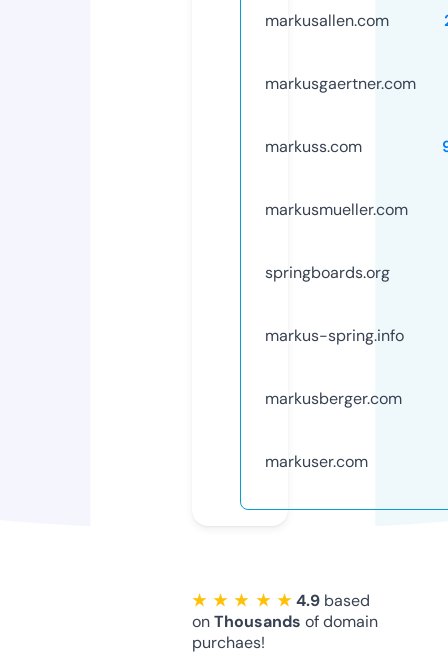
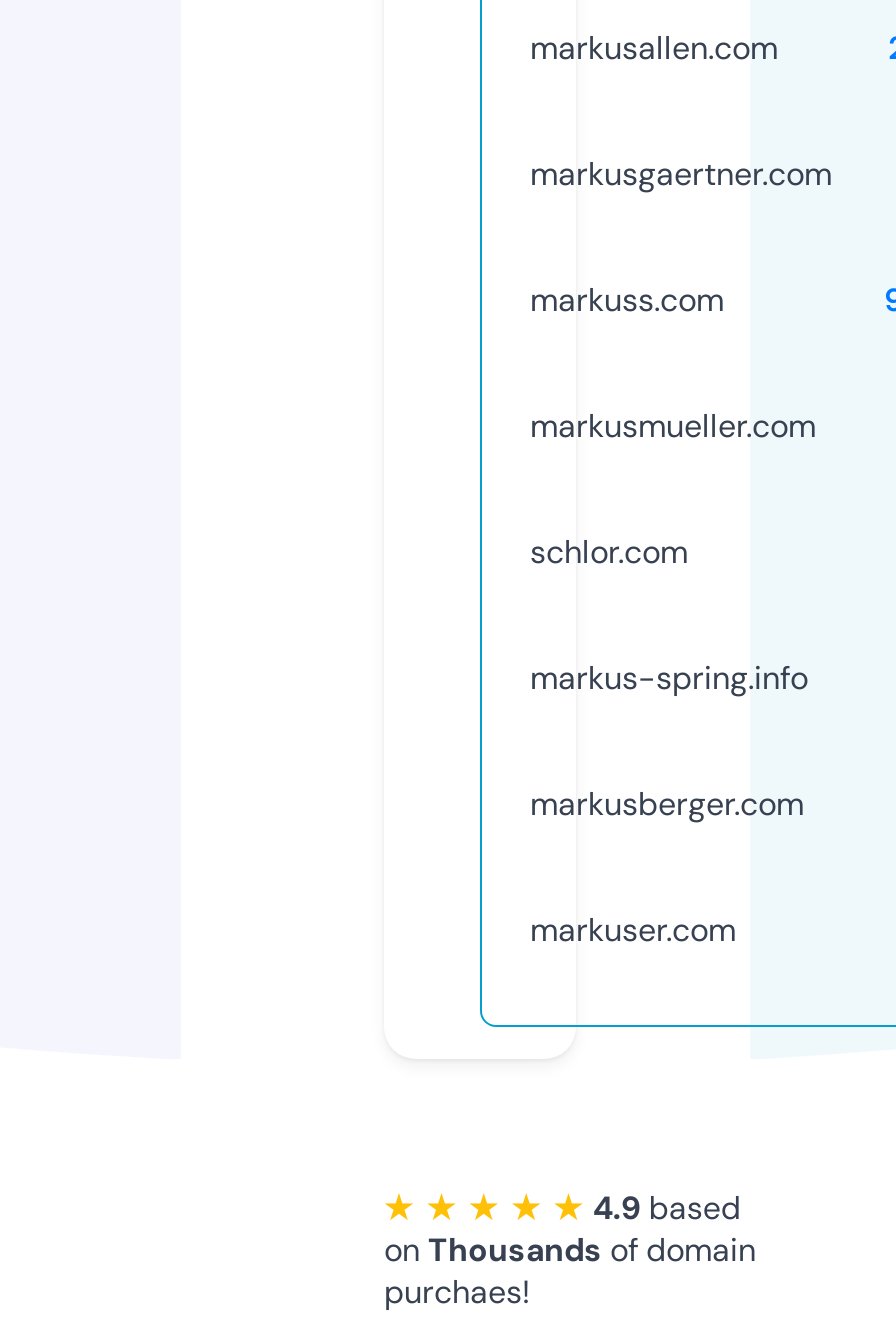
[265,262,390,283] springboards.org -> [530,531,688,573] schlor.com

